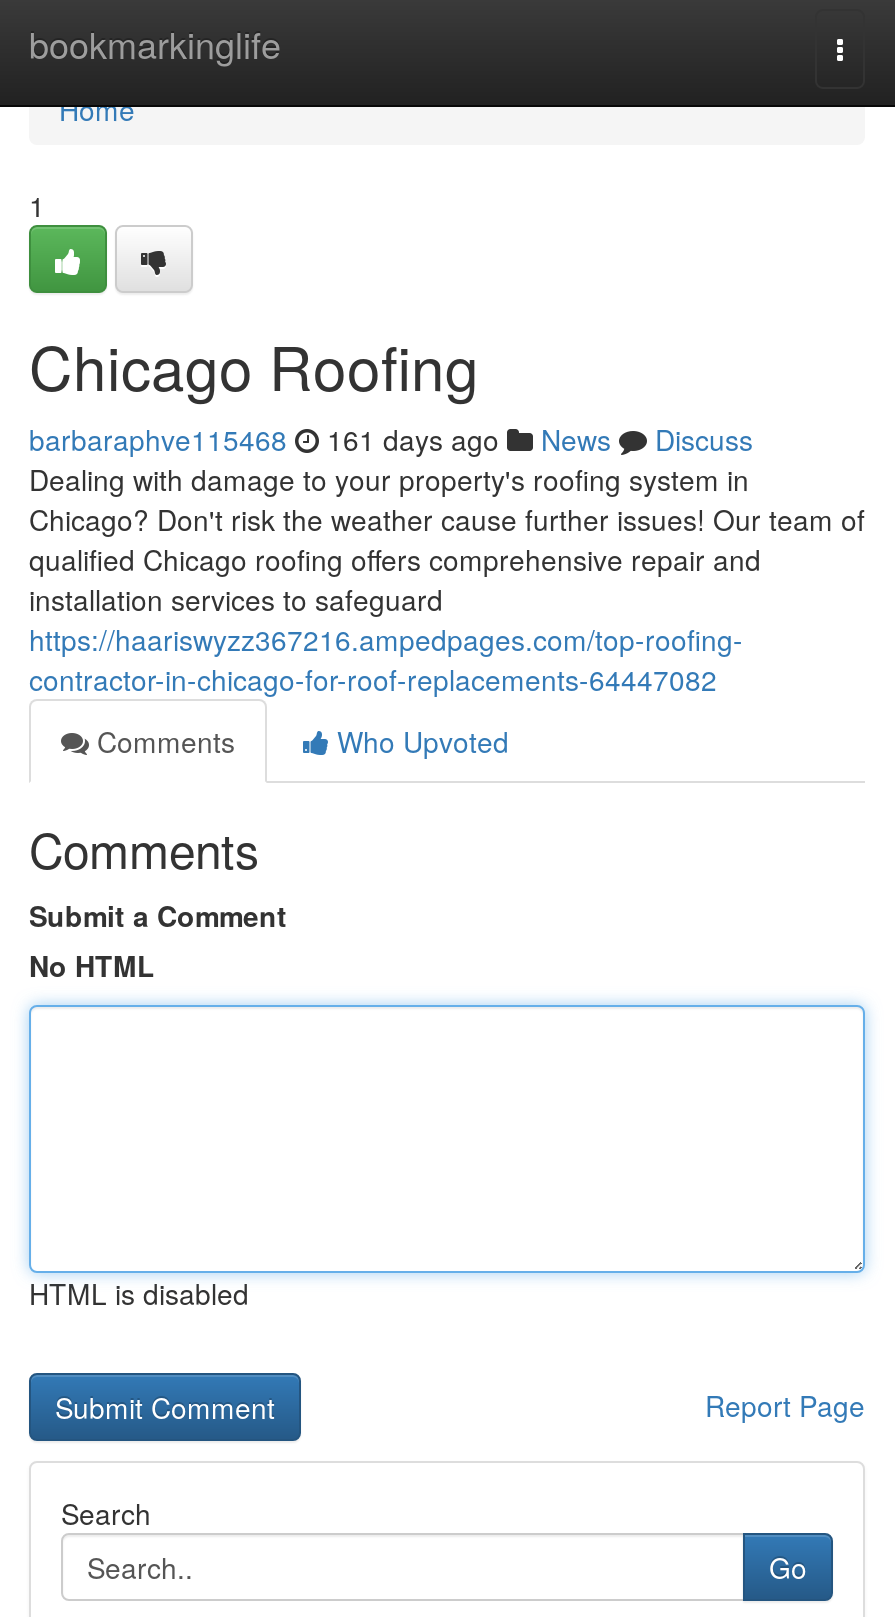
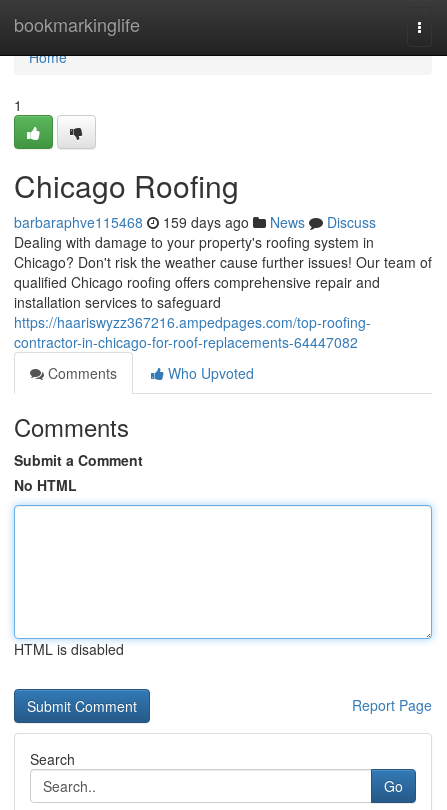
[29,419,753,459] barbaraphve115468 161 days ago News Discuss -> [14,212,376,232] barbaraphve115468 159 days ago News Discuss

